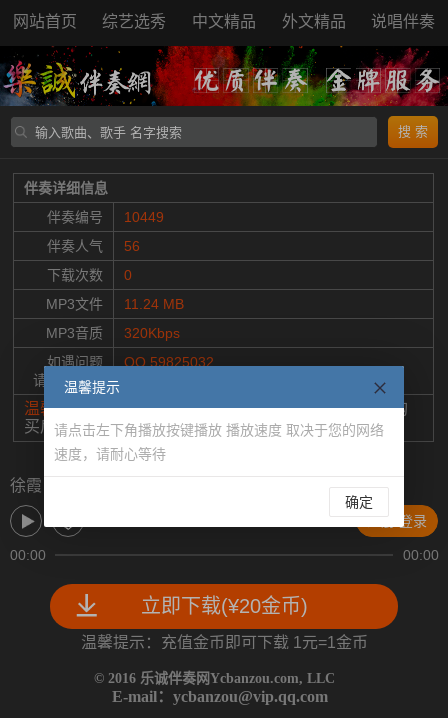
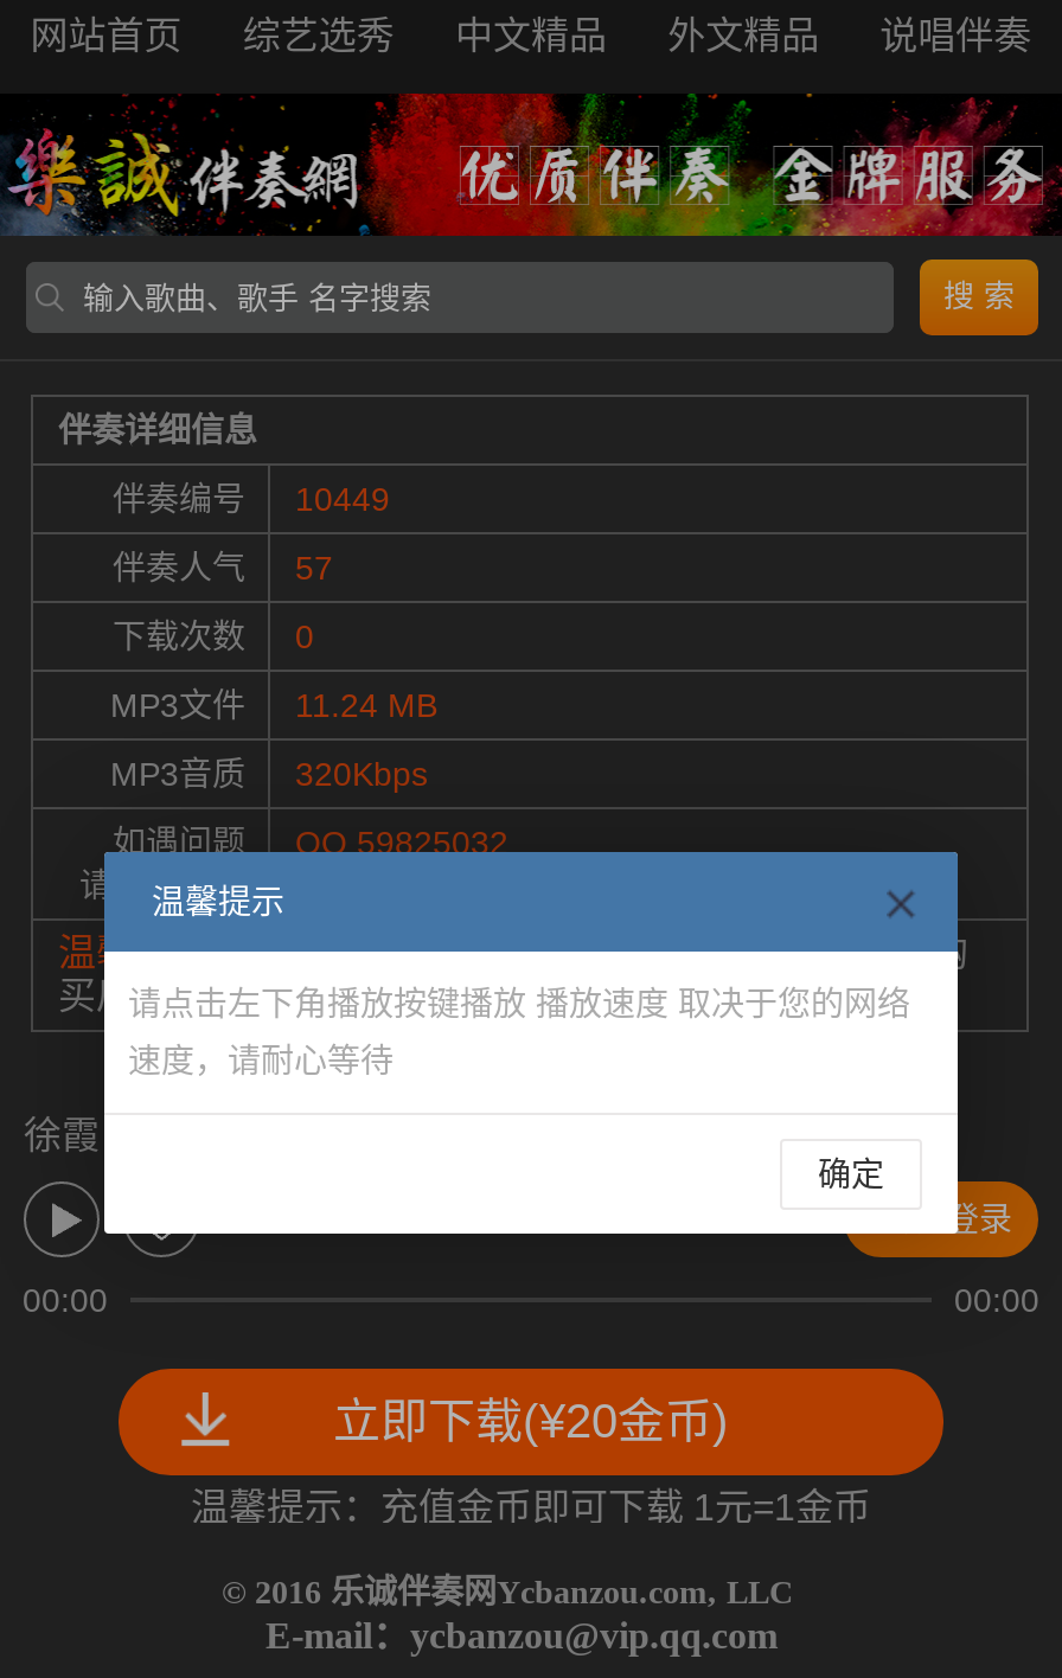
[47,238,140,254] 伴奏人气 56 -> [112,548,333,586] 伴奏人气 57

